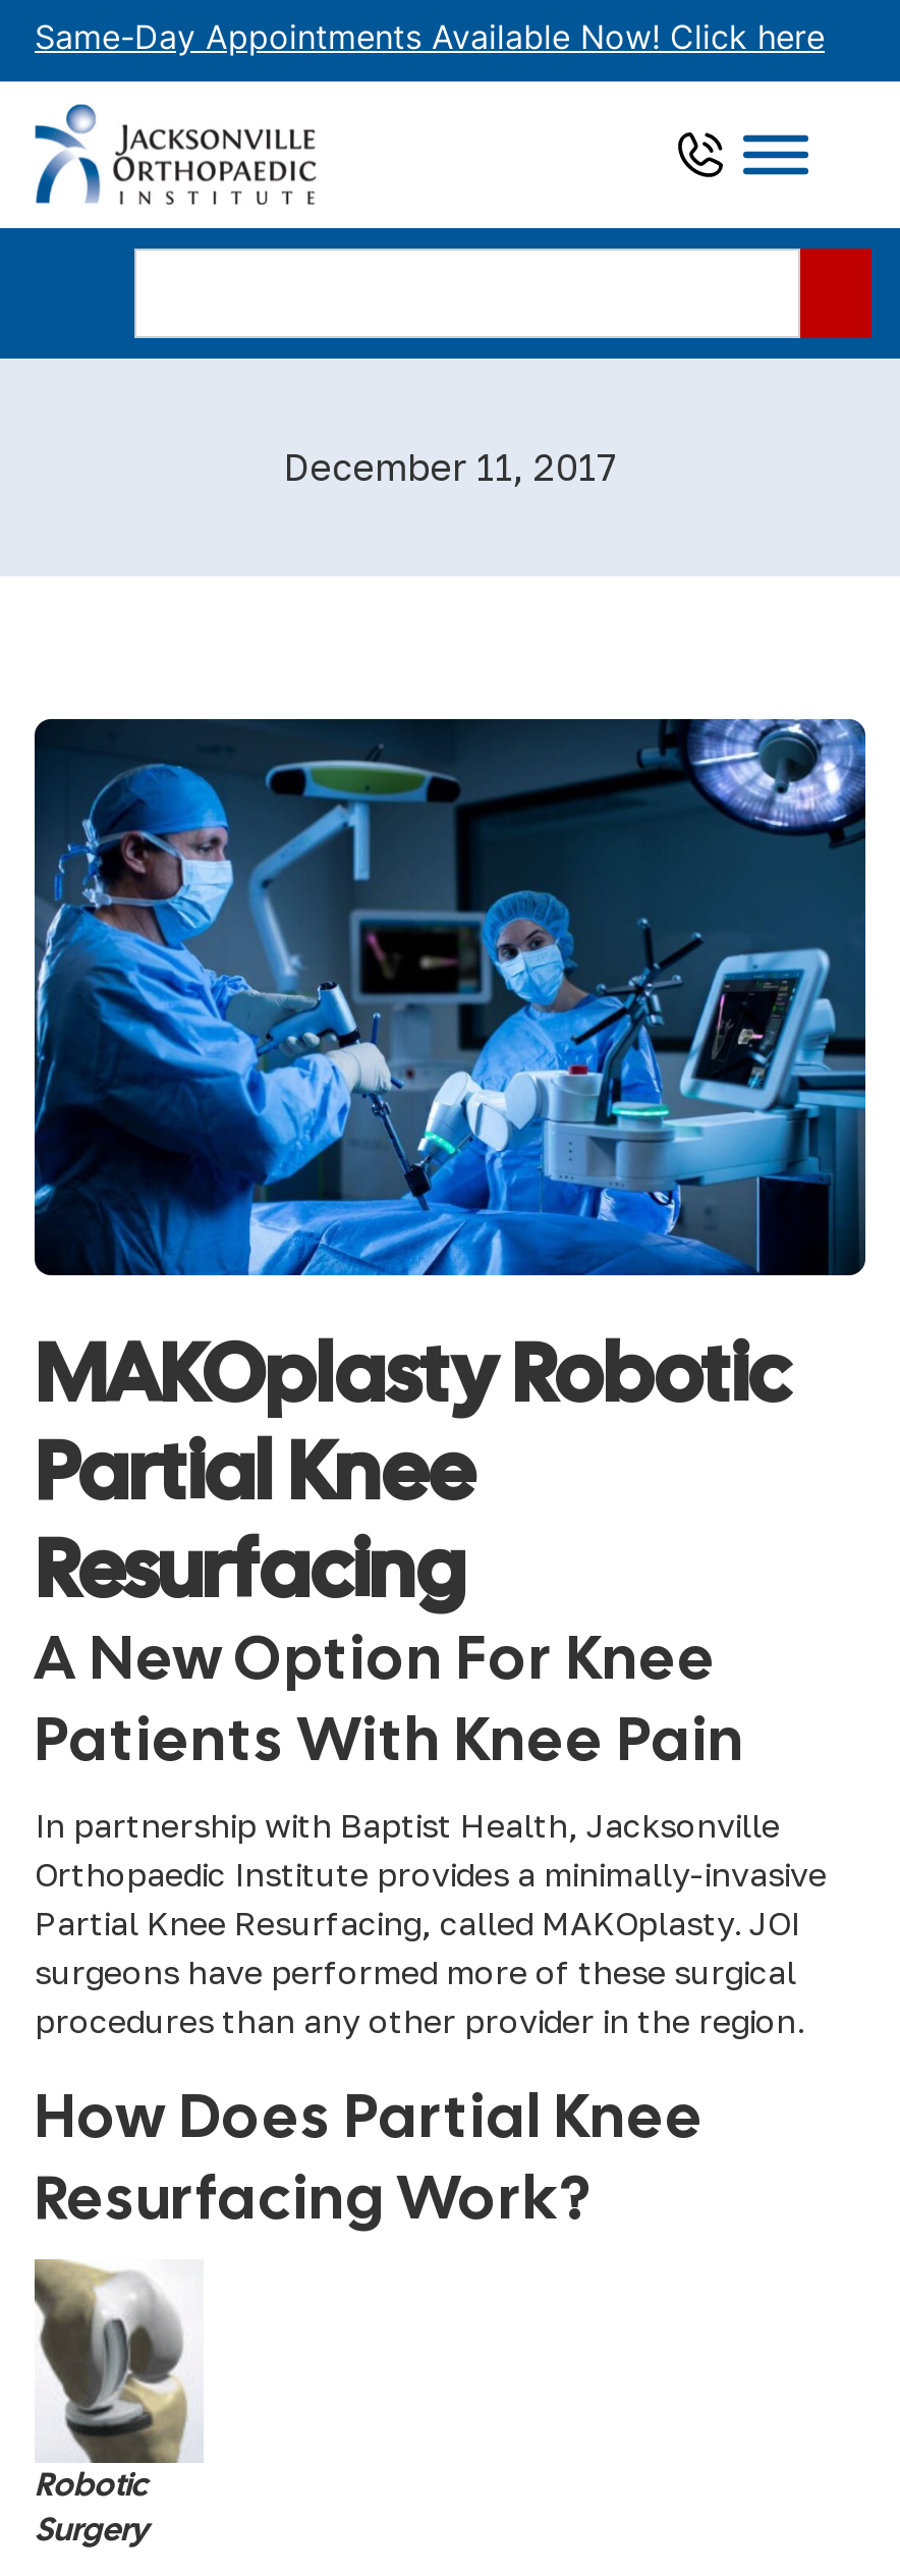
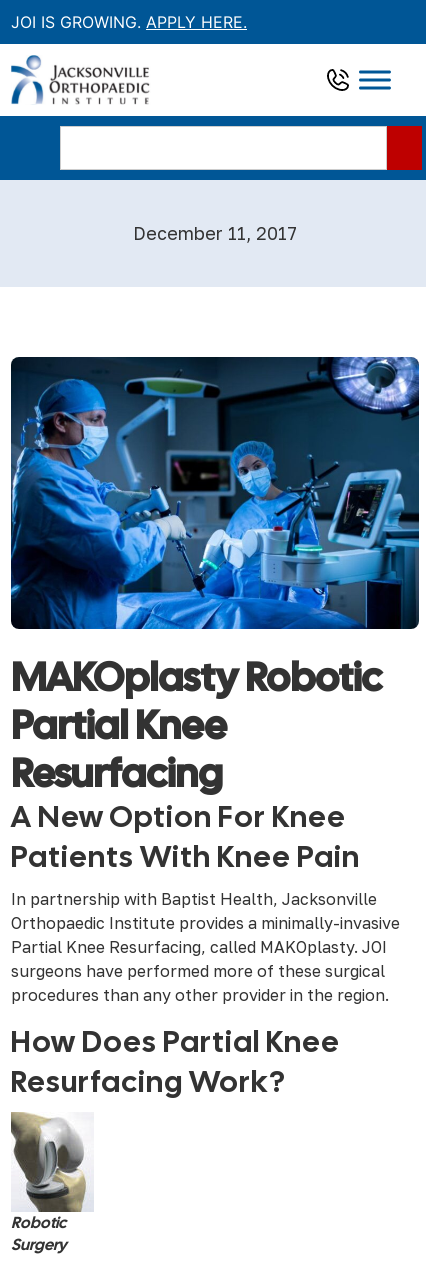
[35,16,825,57] Same-Day Appointments Available Now! Click here -> [11,12,247,32] JOI IS GROWING. APPLY HERE.

